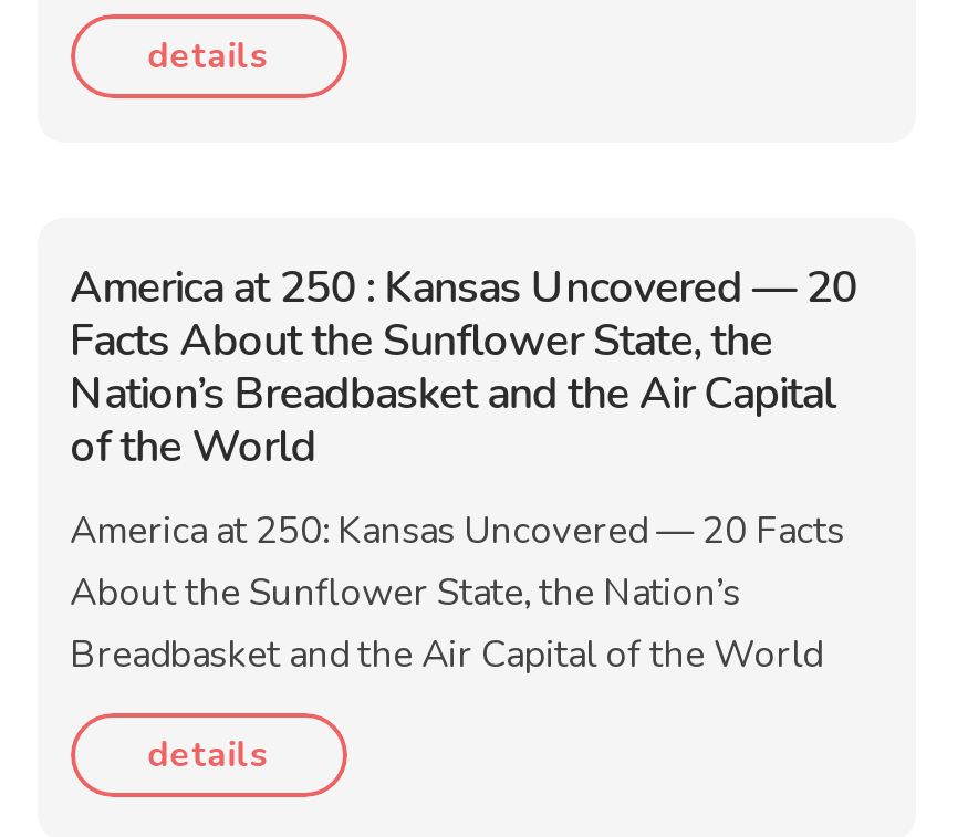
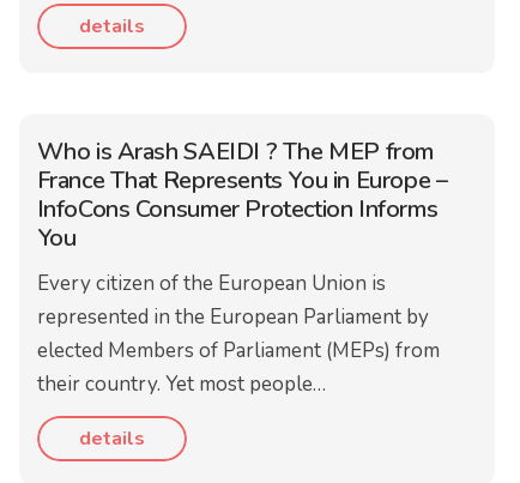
[70,259,857,477] America at 250 : Kansas Uncovered — 20 | Facts About the Sunflower State, the | Nation’s Breadbasket and the Air Capital | of the World -> [37,136,447,255] Who is Arash SAEIDI ? The MEP from | France That Represents You in Europe – | InfoCons Consumer Protection Informs | You
[70,506,844,681] America at 250: Kansas Uncovered — 20 Facts | About the Sunflower State, the Nation’s | Breadbasket and the Air Capital of the World -> [37,270,439,398] Every citizen of the European Union is | represented in the European Parliament by | elected Members of Parliament (MEPs) from | their country. Yet most people…

